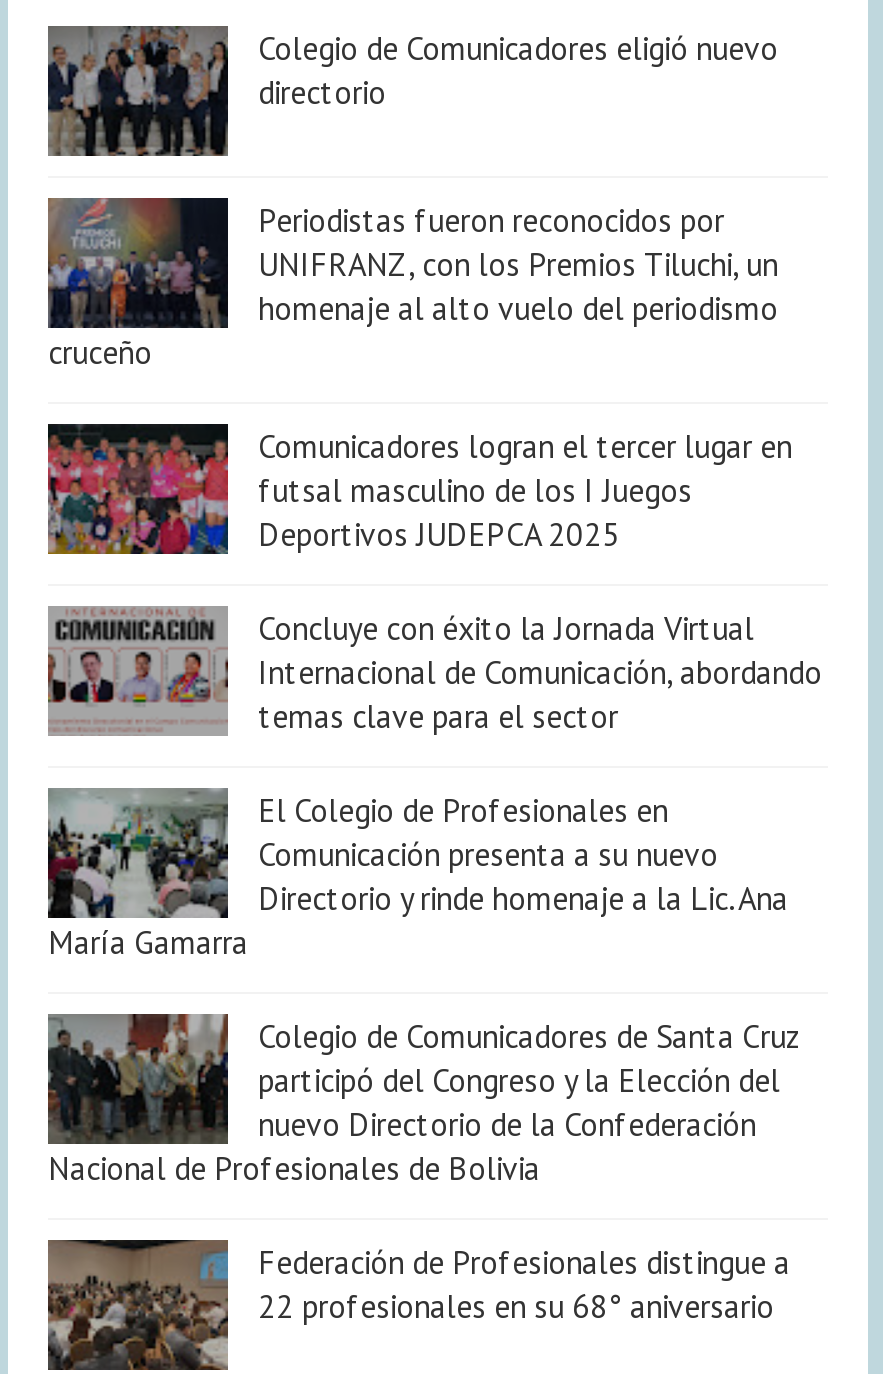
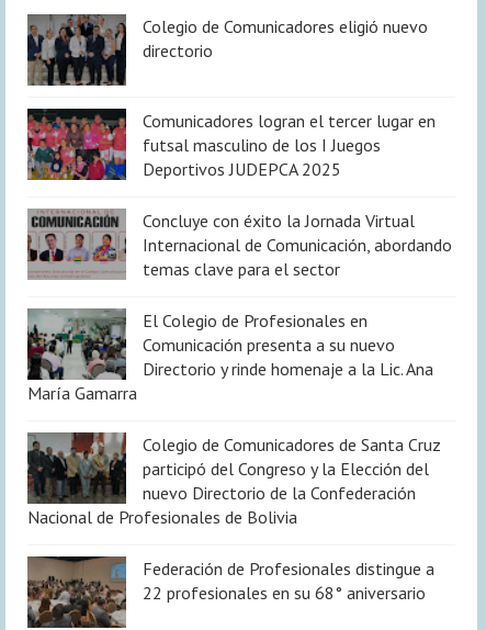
[46,196,778,372] [image] | Periodistas fueron reconocidos por | UNIFRANZ, con los Premios Tiluchi, un | homenaje al alto vuelo del periodismo | cruceño -> none

